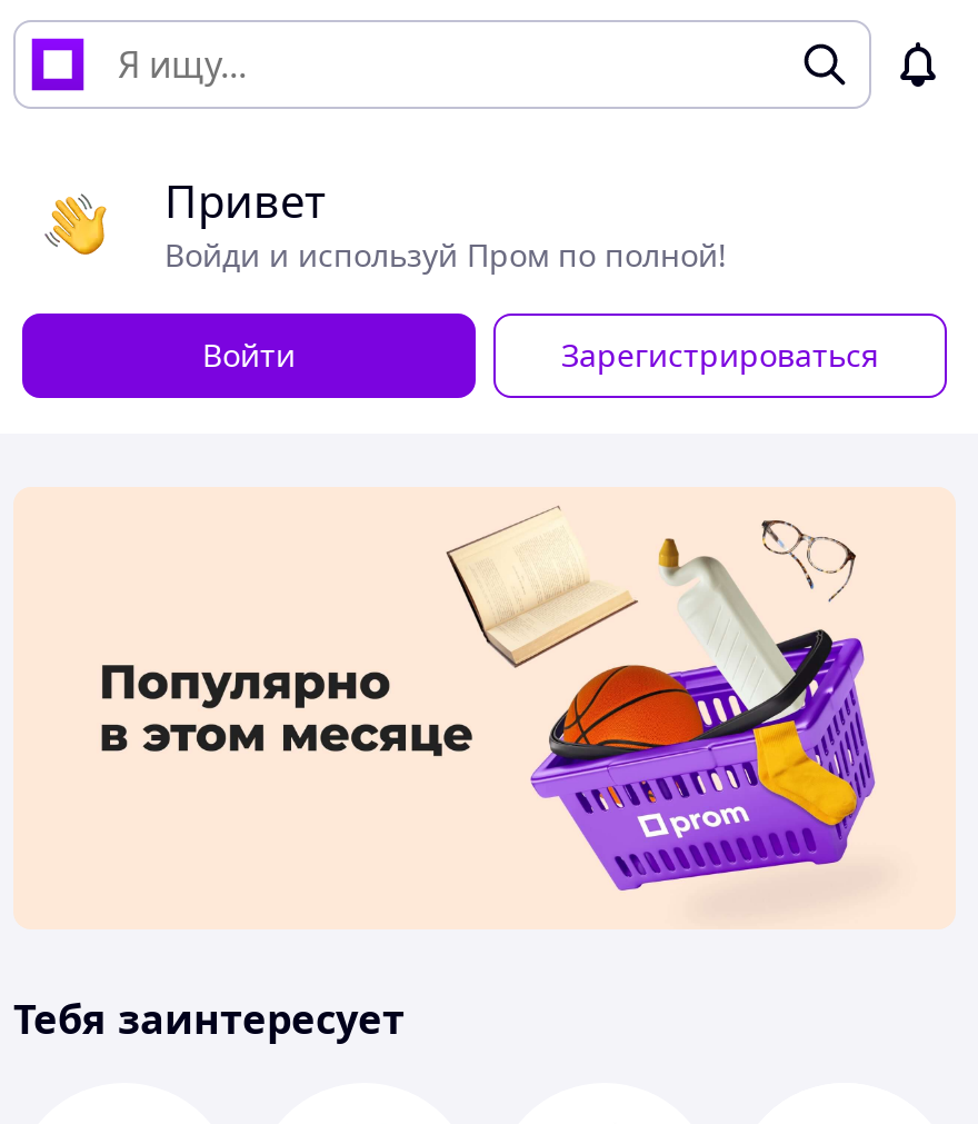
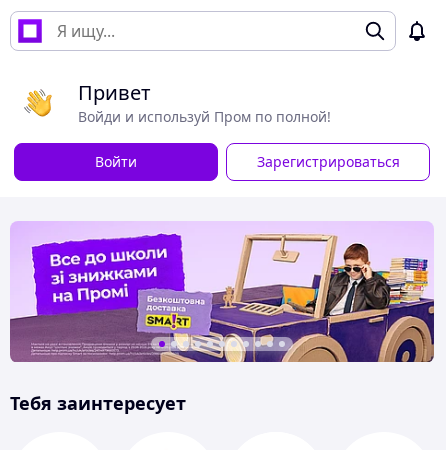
[16,489,954,927] [image] -> [9,221,435,363] [image]

